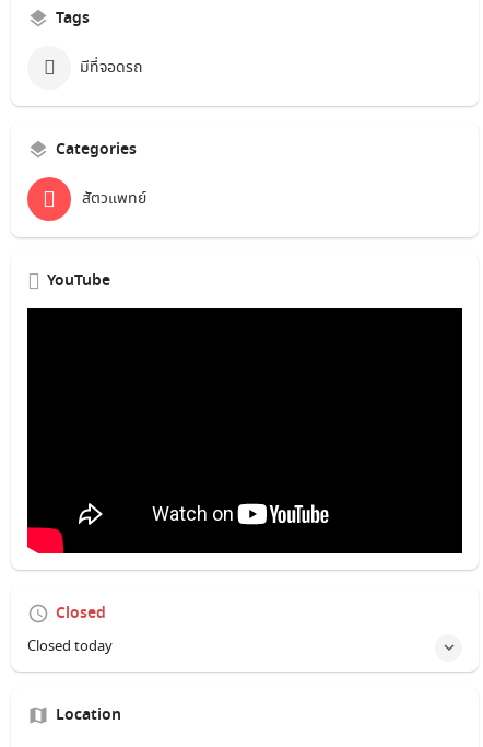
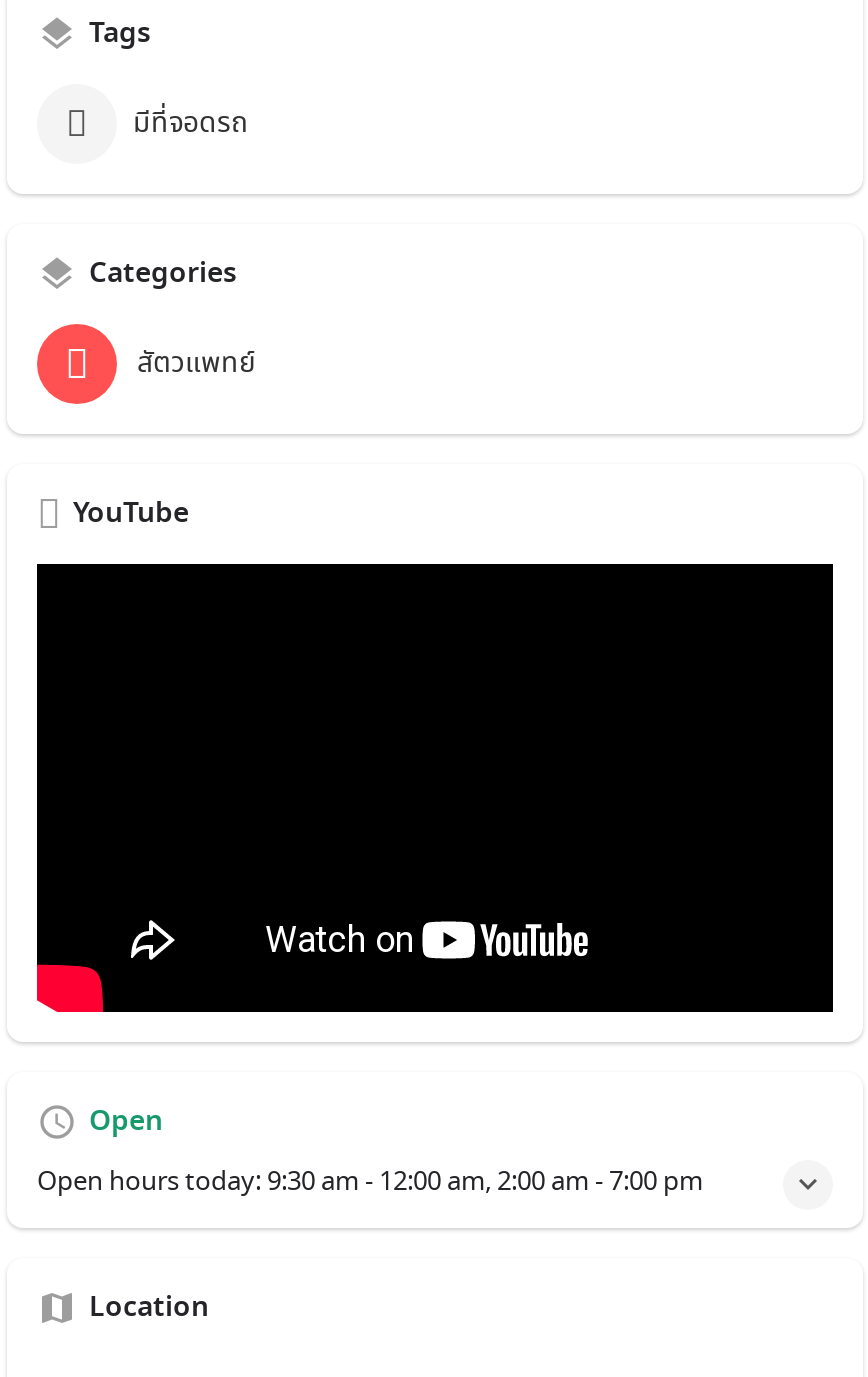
[56,602,106,624] Closed -> [89,1101,163,1141] Open
[27,636,113,657] Closed today -> [37,1163,703,1201] Open hours today: 9:30 am - 12:00 am, 2:00 am - 7:00 pm

